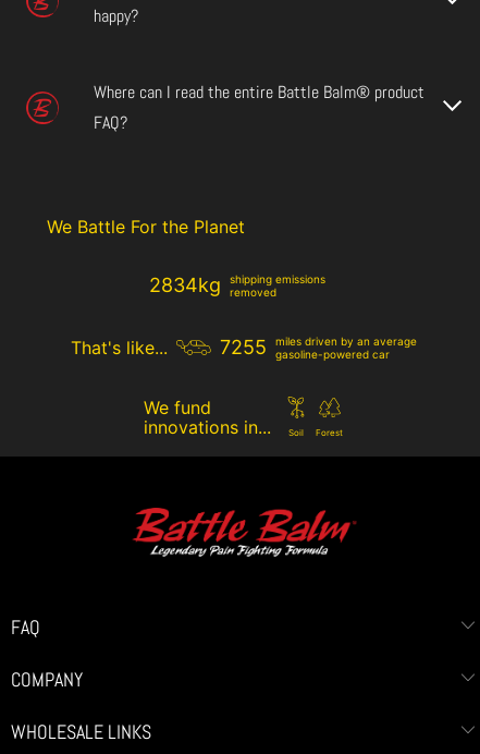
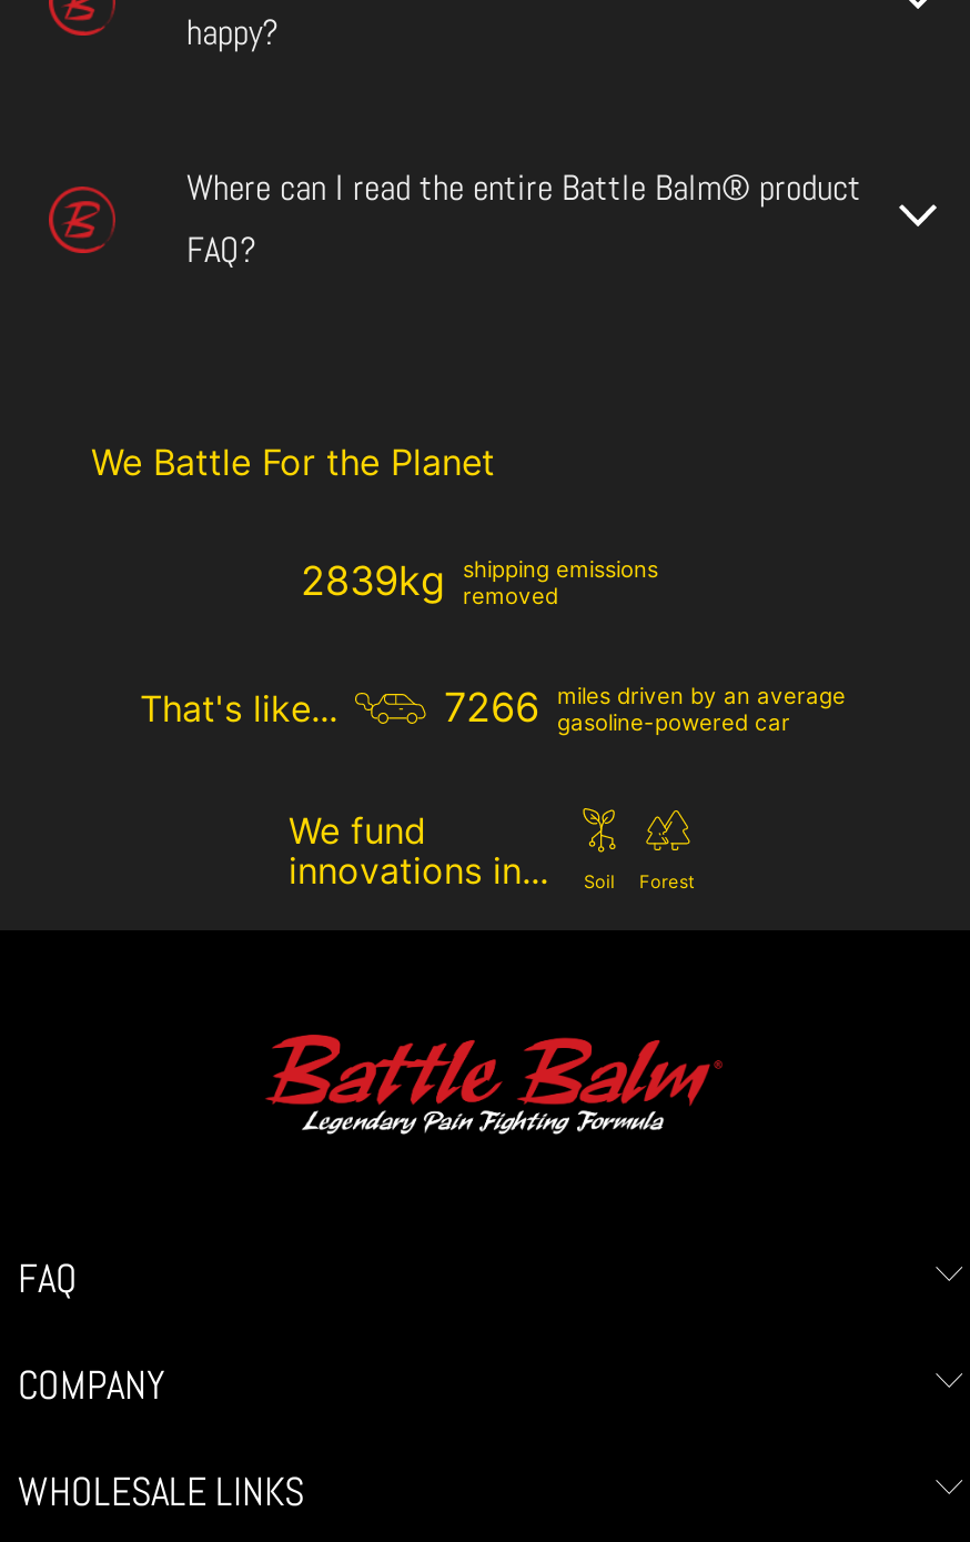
[149,272,325,298] 2834kg shipping emissions removed -> [301,555,658,608] 2839kg shipping emissions removed
[220,334,417,361] 7255 miles driven by an average gasoline-powered car -> [444,681,846,735] 7266 miles driven by an average gasoline-powered car

